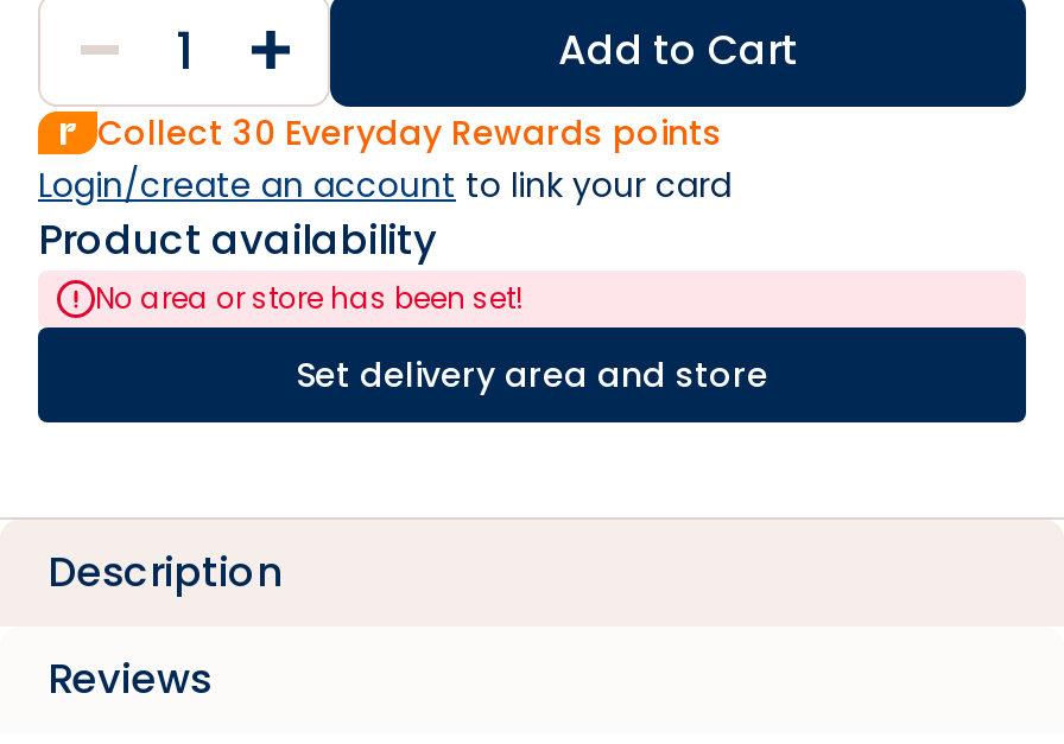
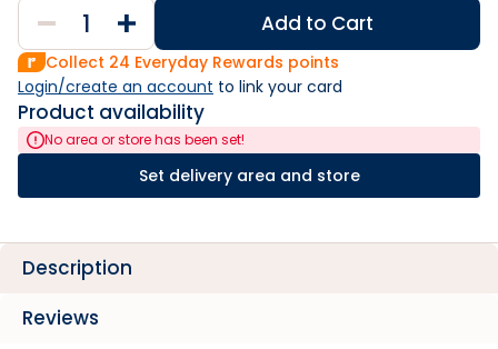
[97,109,722,157] Collect 30 Everyday Rewards points -> [46,51,339,73] Collect 24 Everyday Rewards points

